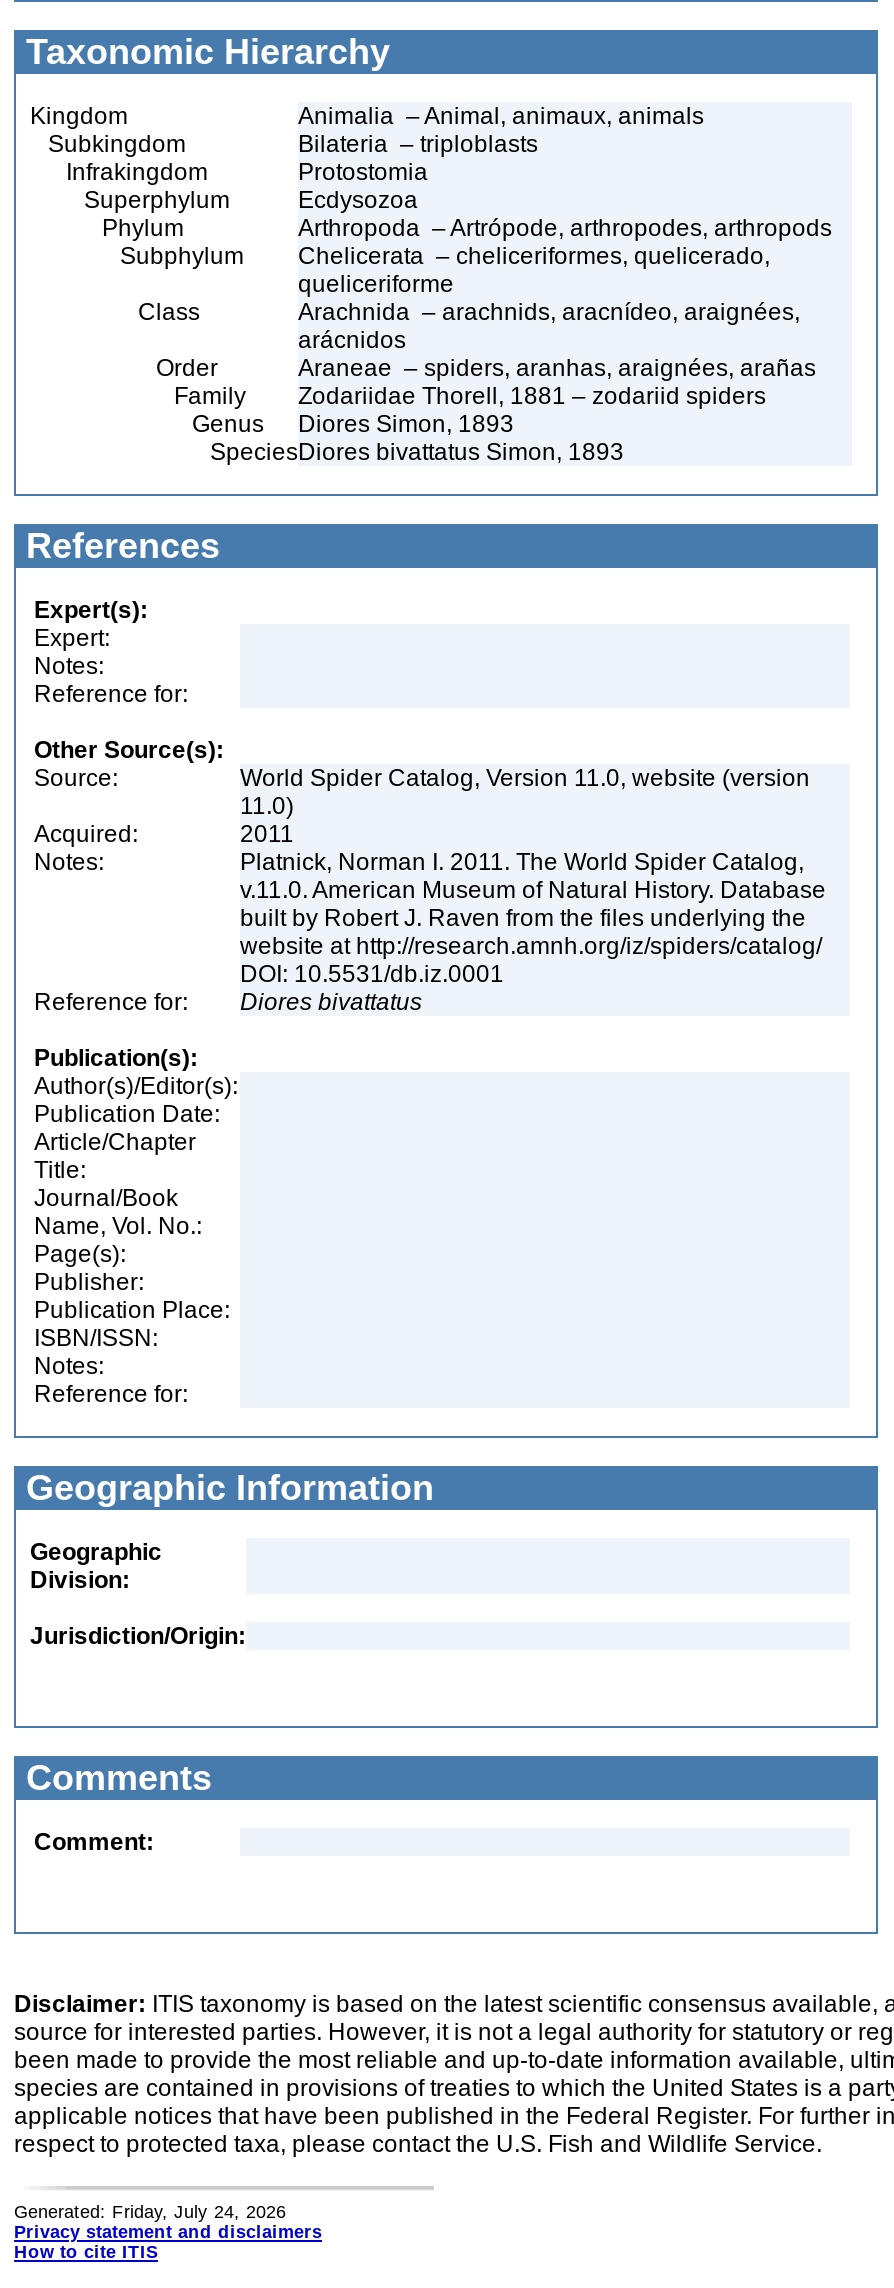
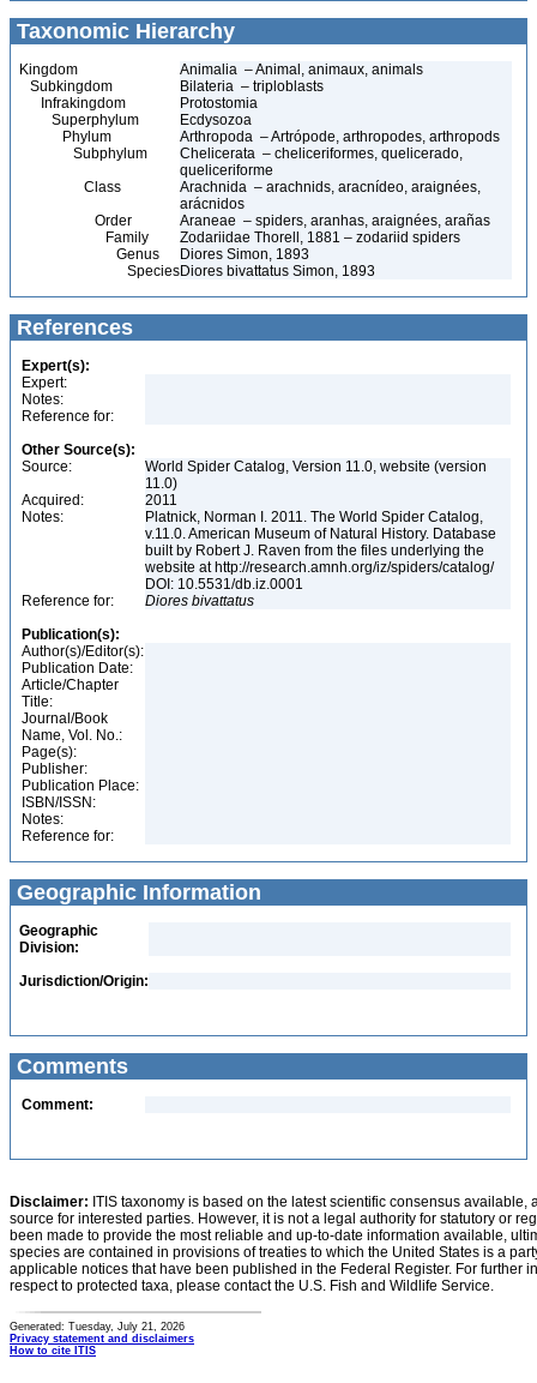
[14,2202,286,2222] Generated: Friday, July 24, 2026 -> [10,1321,185,1333] Generated: Tuesday, July 21, 2026

